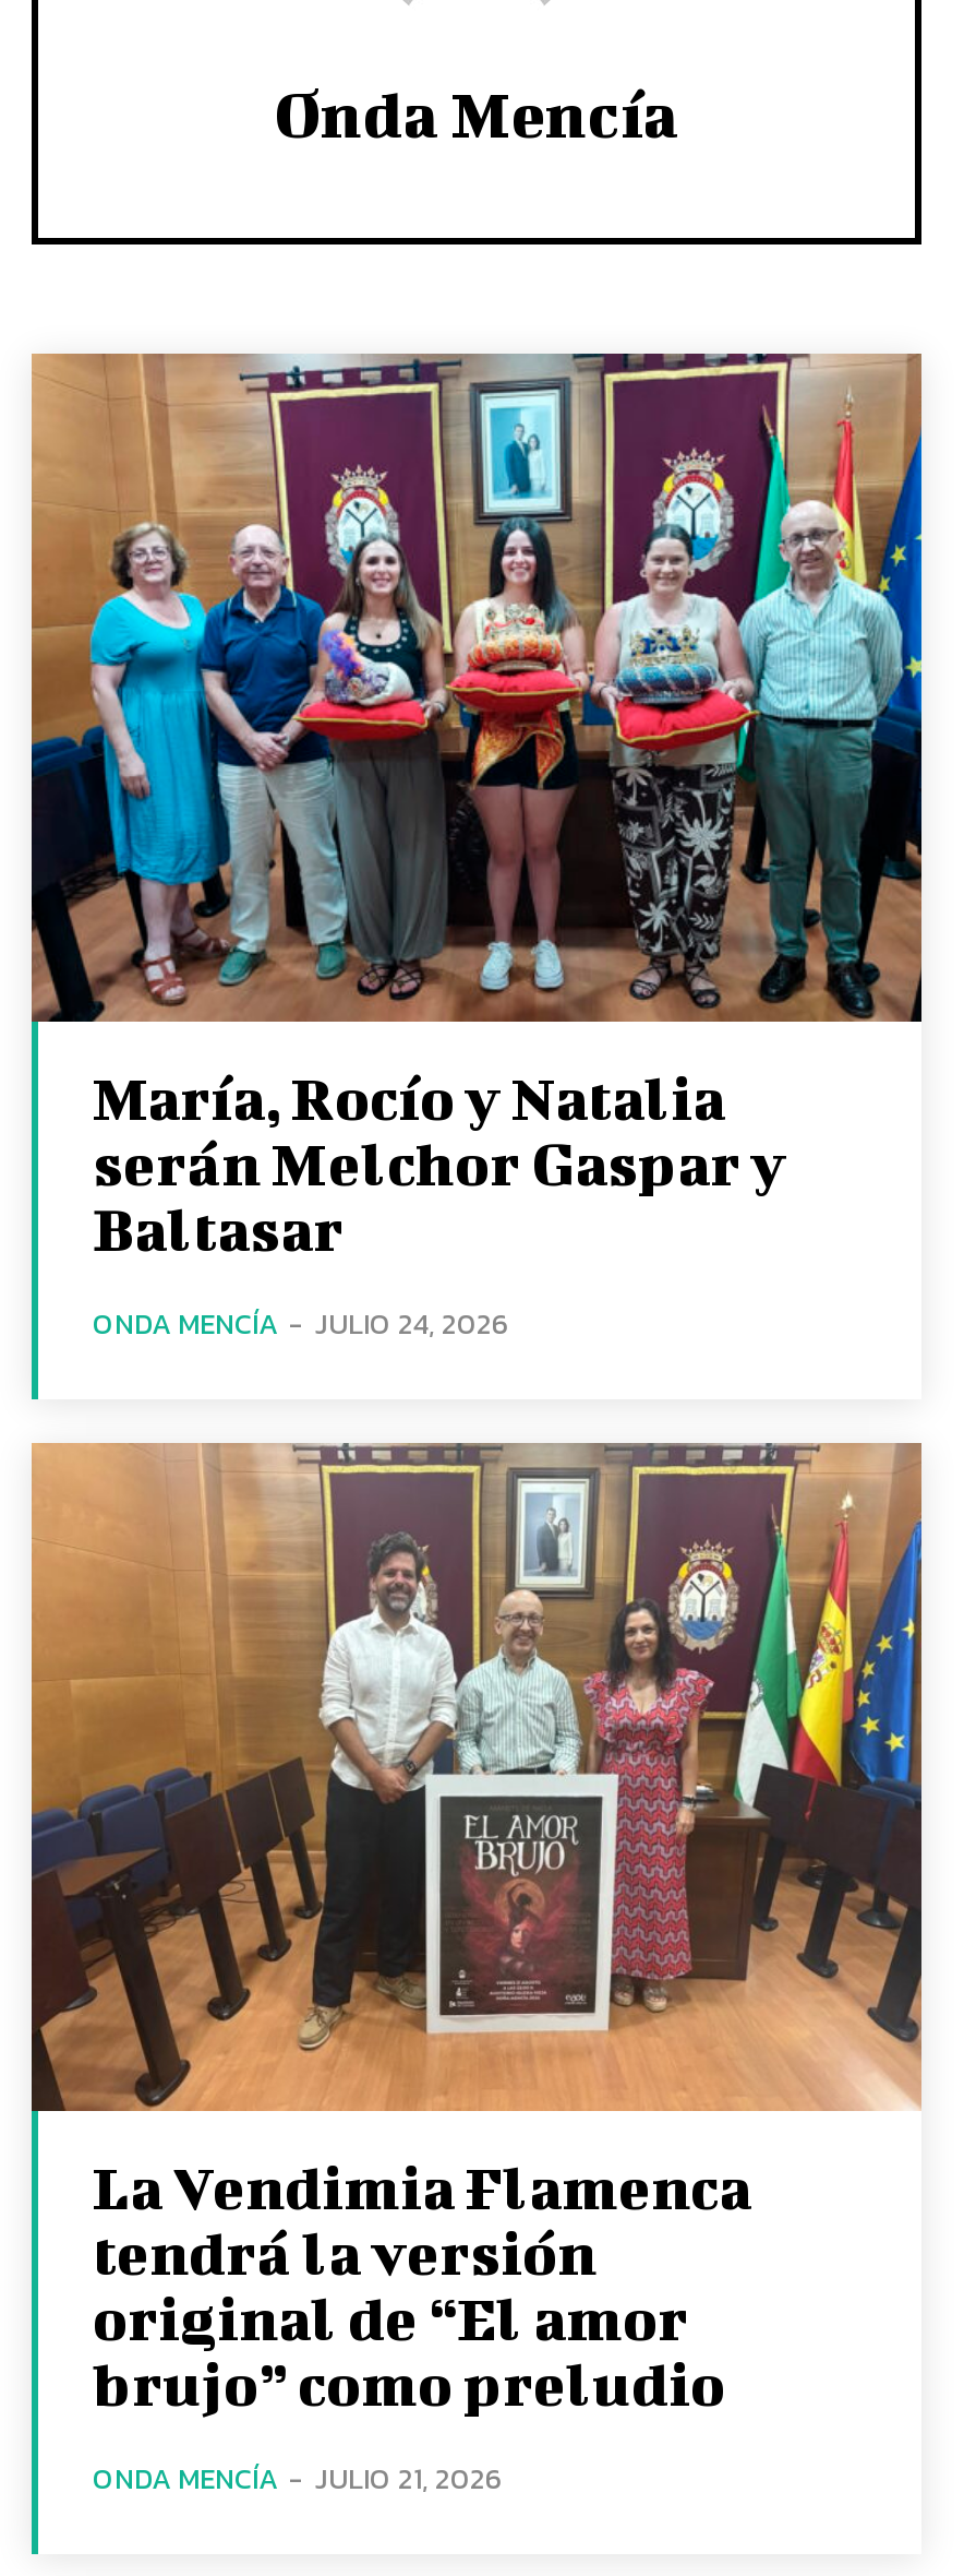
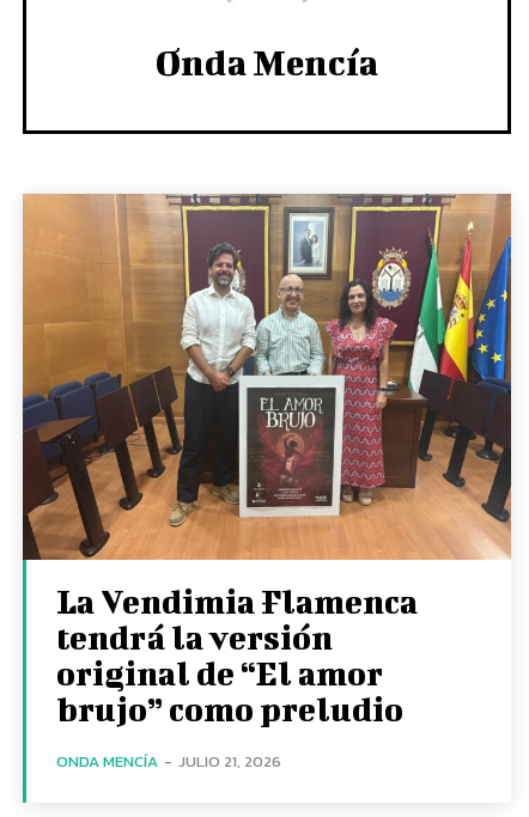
[29,351,924,1345] [image] | María, Rocío y Natalia | serán Melchor Gaspar y | Baltasar | ONDA MENCÍA - JULIO 24, 2026 -> none

